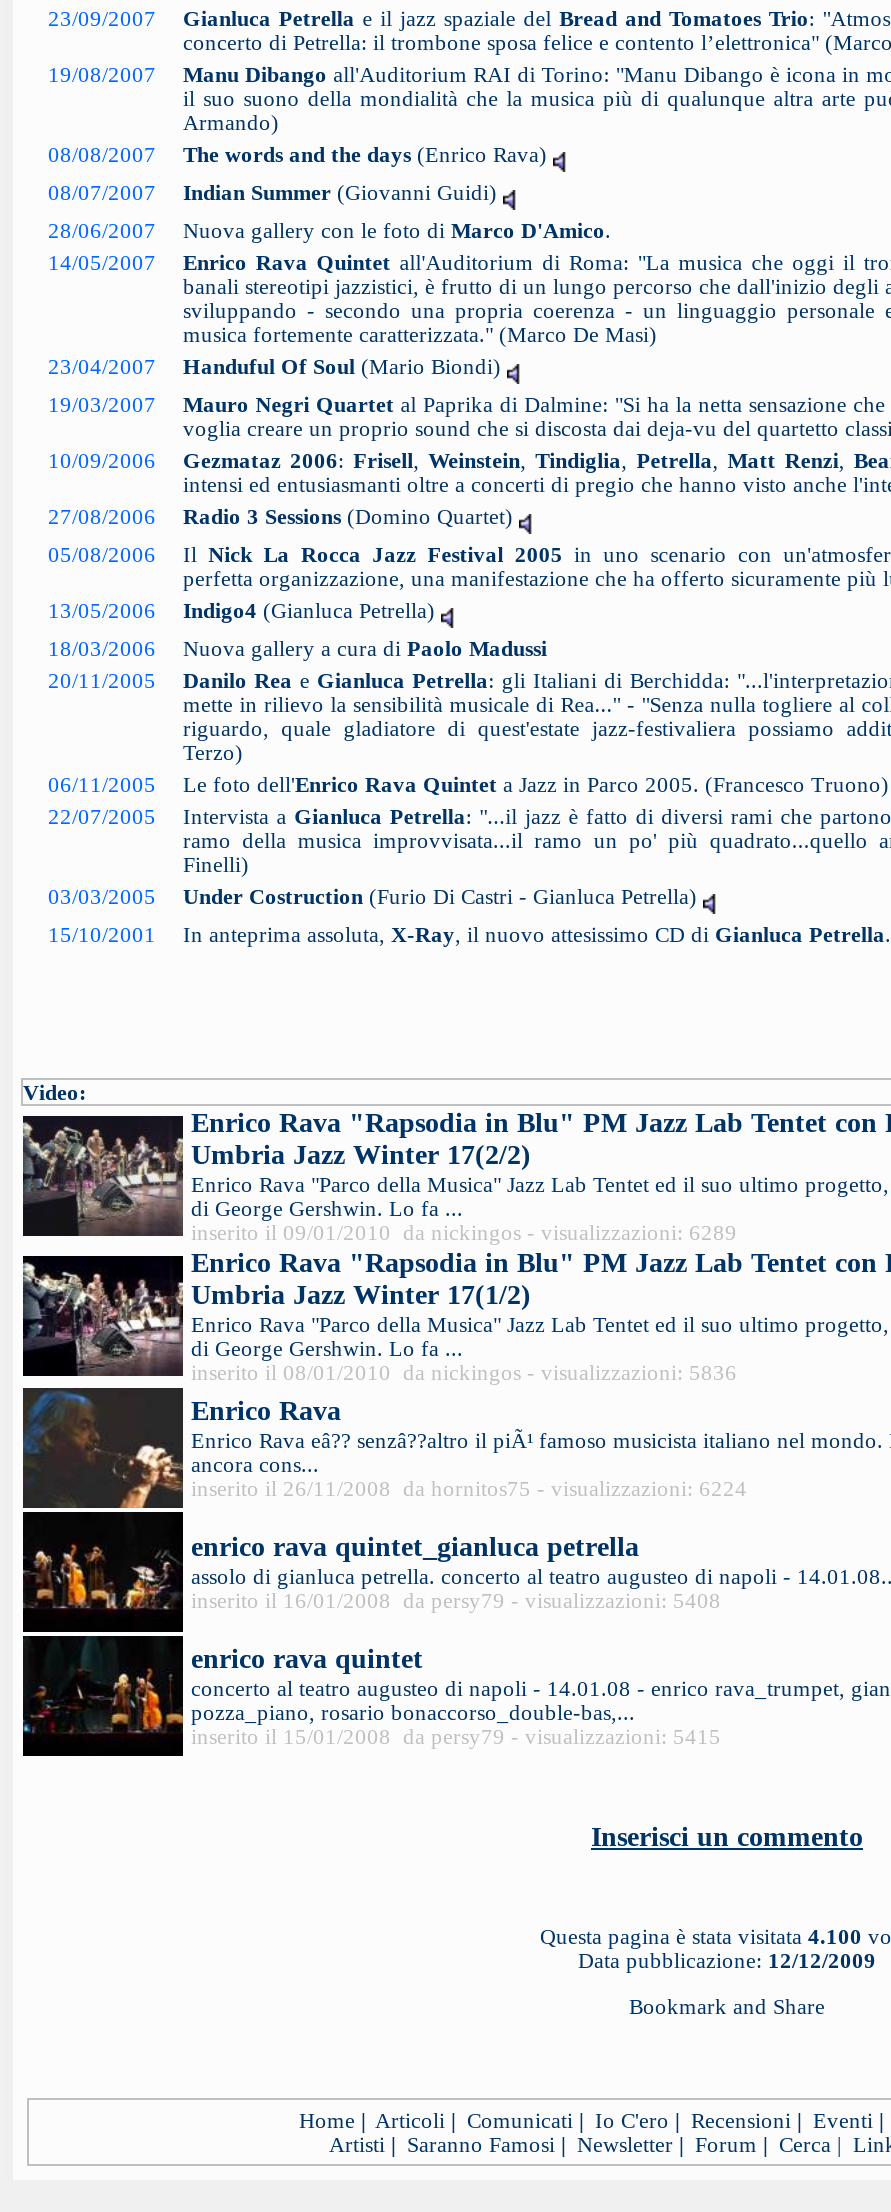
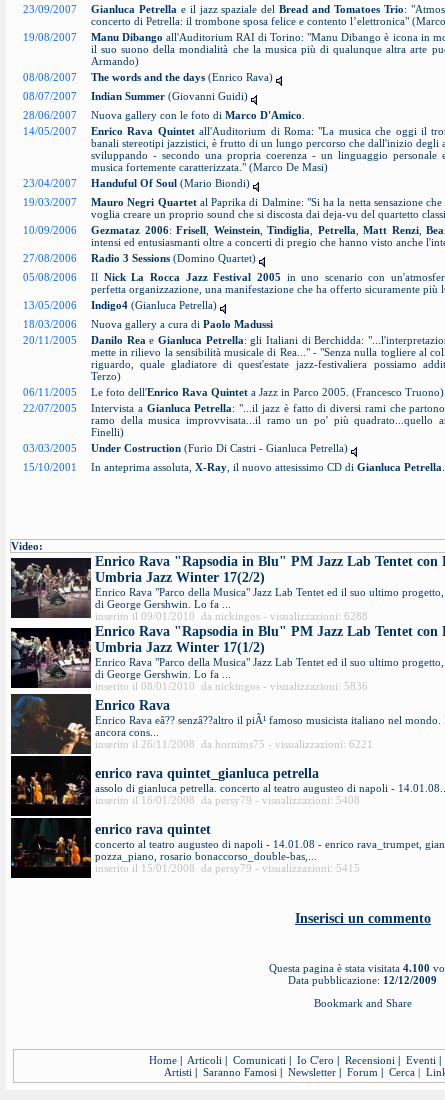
[191,1220,737,1244] inserito il 09/01/2010 da nickingos - visualizzazioni: 6289 -> [95,610,368,622] inserito il 09/01/2010 da nickingos - visualizzazioni: 6288
[191,1476,747,1500] inserito il 26/11/2008 da hornitos75 - visualizzazioni: 6224 -> [95,738,373,750] inserito il 26/11/2008 da hornitos75 - visualizzazioni: 6221

